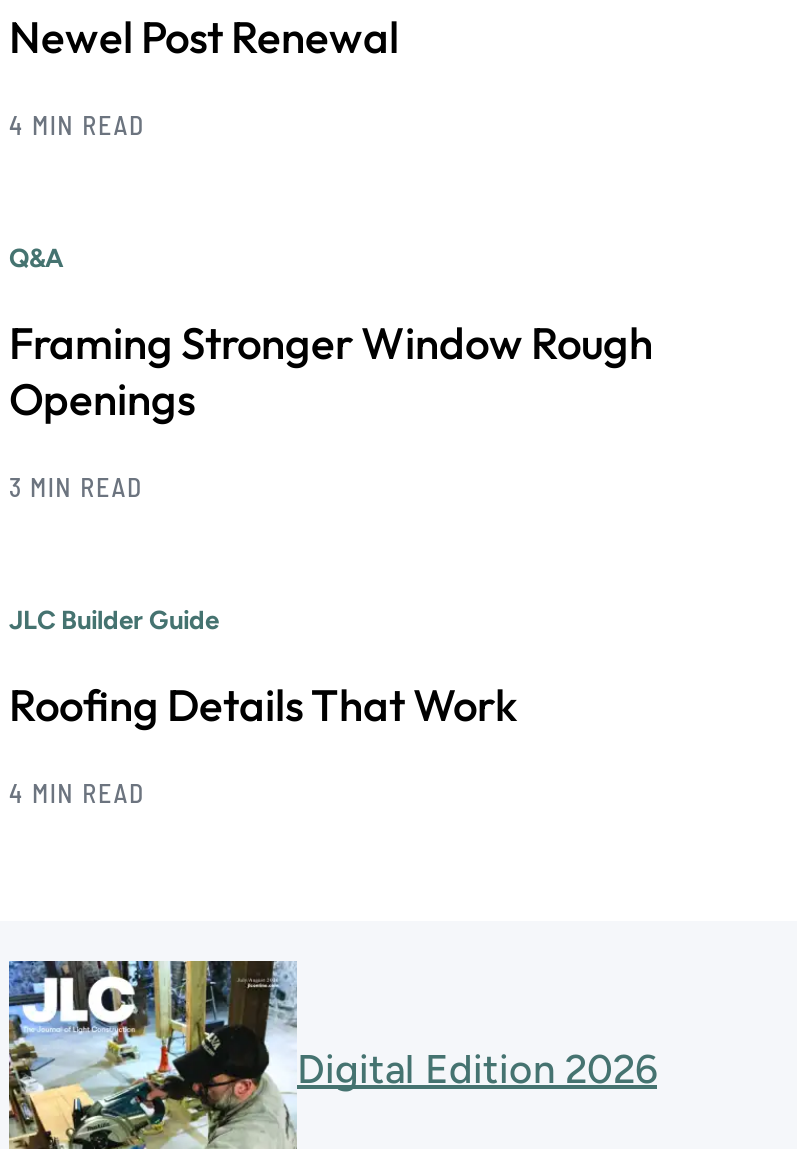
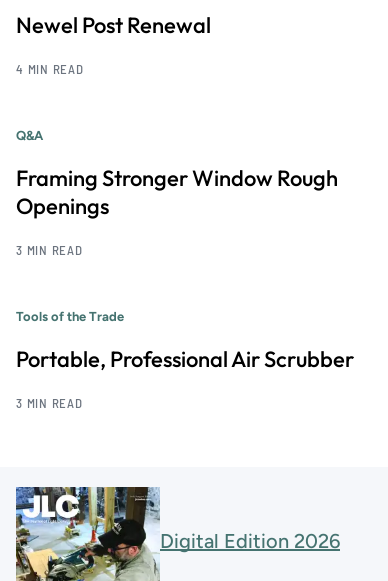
[9,605,219,635] JLC Builder Guide -> [16,309,124,324] Tools of the Trade
[9,677,517,733] Roofing Details That Work -> [16,345,354,373] Portable, Professional Air Scrubber
[9,777,145,809] 4 MIN READ -> [16,395,83,411] 3 MIN READ

